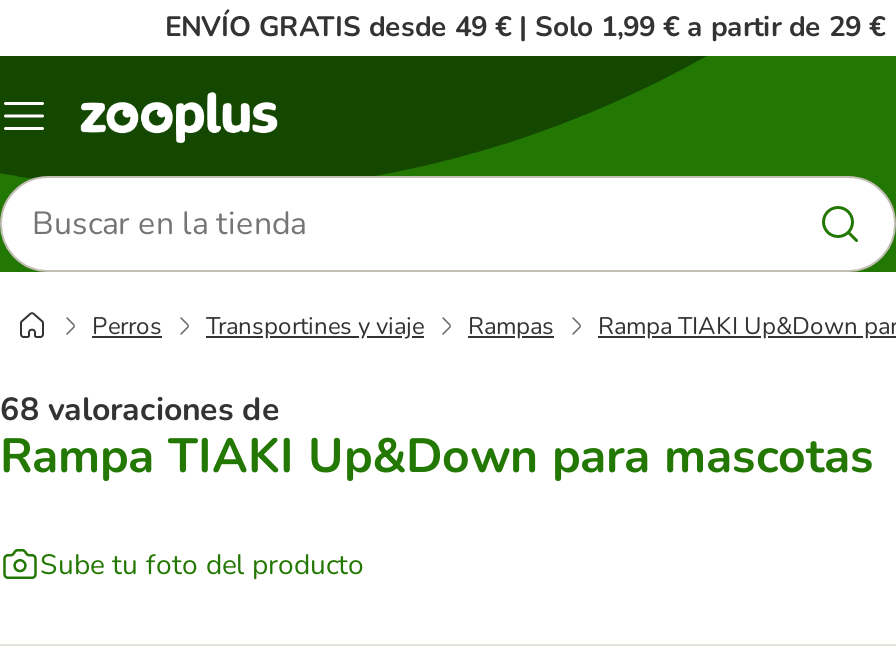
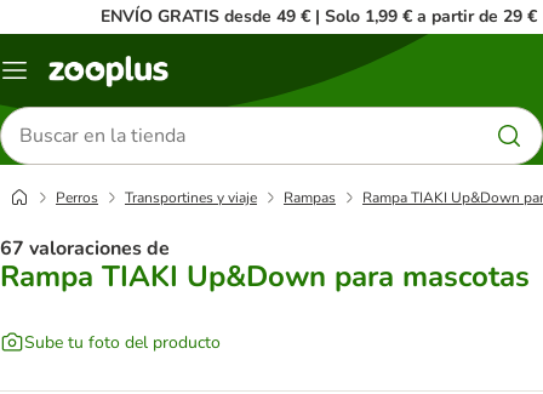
[0,388,280,432] 68 valoraciones de -> [0,235,170,262] 67 valoraciones de

